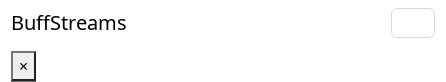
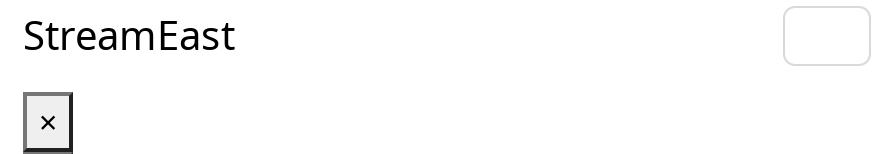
[11,9,127,36] BuffStreams -> [23,8,235,62] StreamEast

